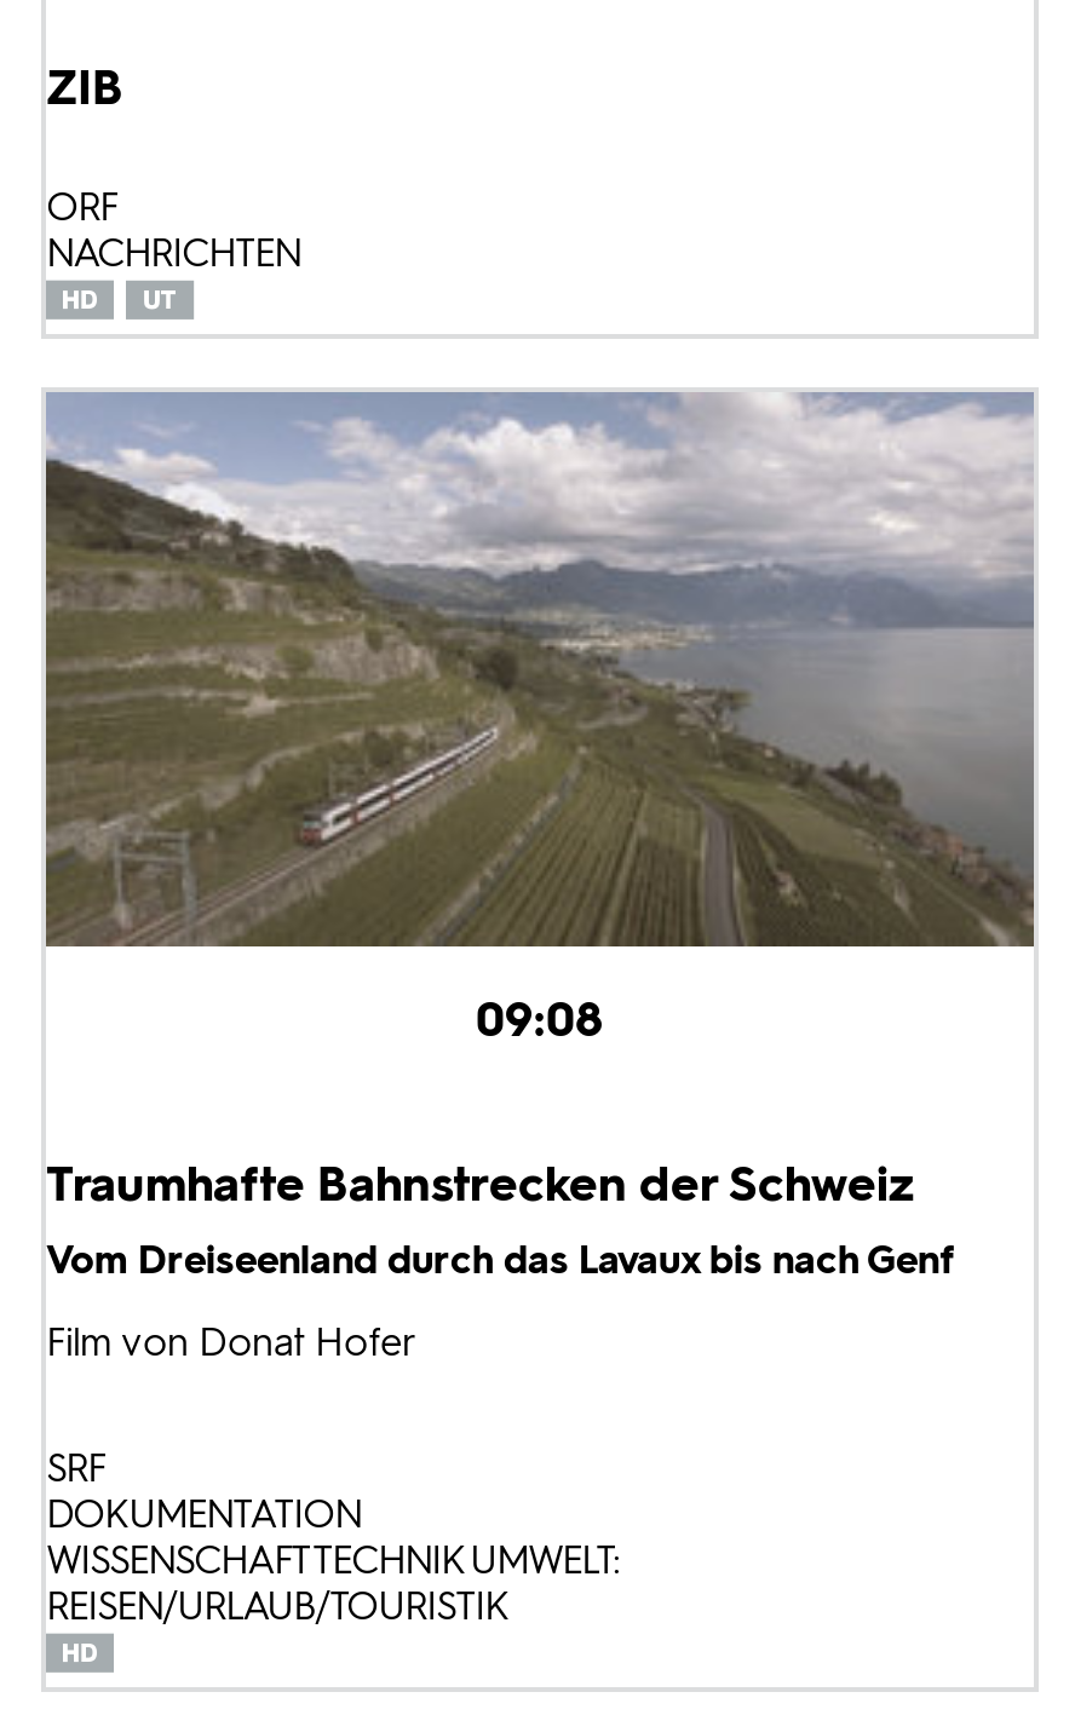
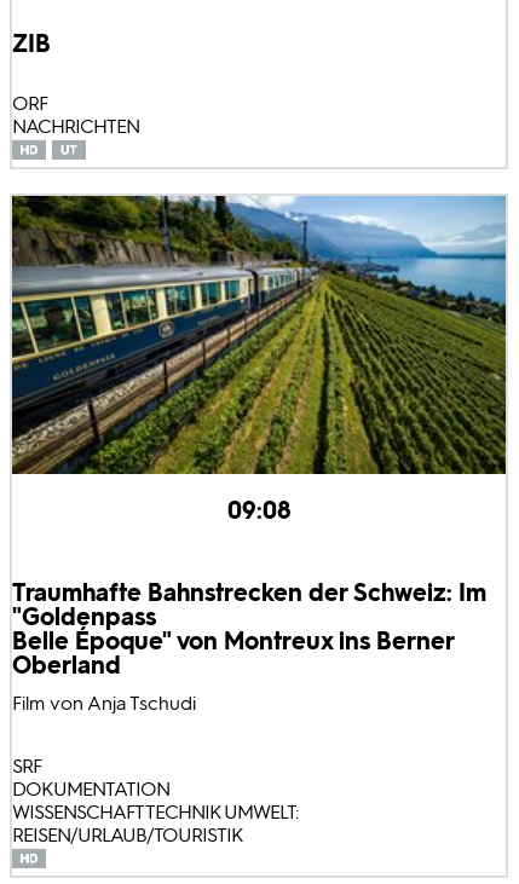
[44,390,1036,949] [image] -> [11,195,507,475] [image]
[46,1156,954,1367] Traumhafte Bahnstrecken der Schweiz | Vom Dreiseenland durch das Lavaux bis nach Genf | Film von Donat Hofer -> [12,578,486,714] Traumhafte Bahnstrecken der Schweiz: Im | "Goldenpass | Belle Époque" von Montreux ins Berner | Oberland | Film von Anja Tschudi

